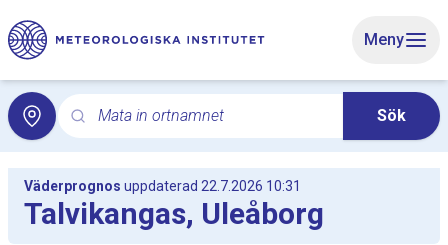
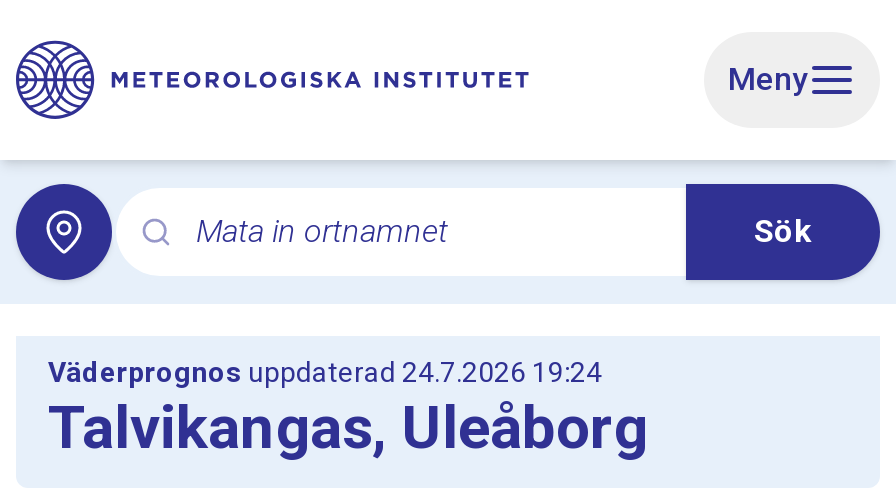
[24,178,301,194] Väderprognos uppdaterad 22.7.2026 10:31 -> [48,356,602,388] Väderprognos uppdaterad 24.7.2026 19:24

